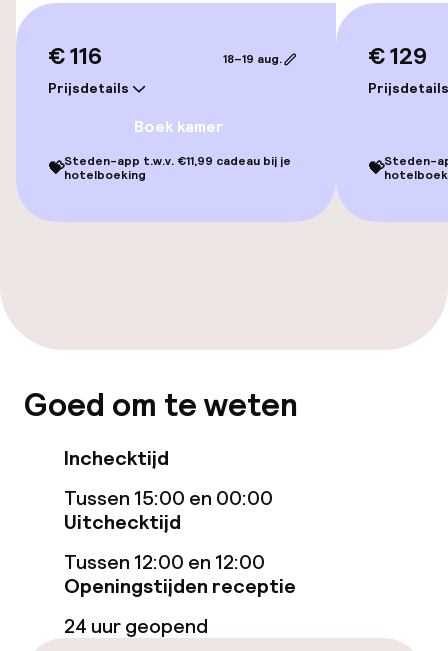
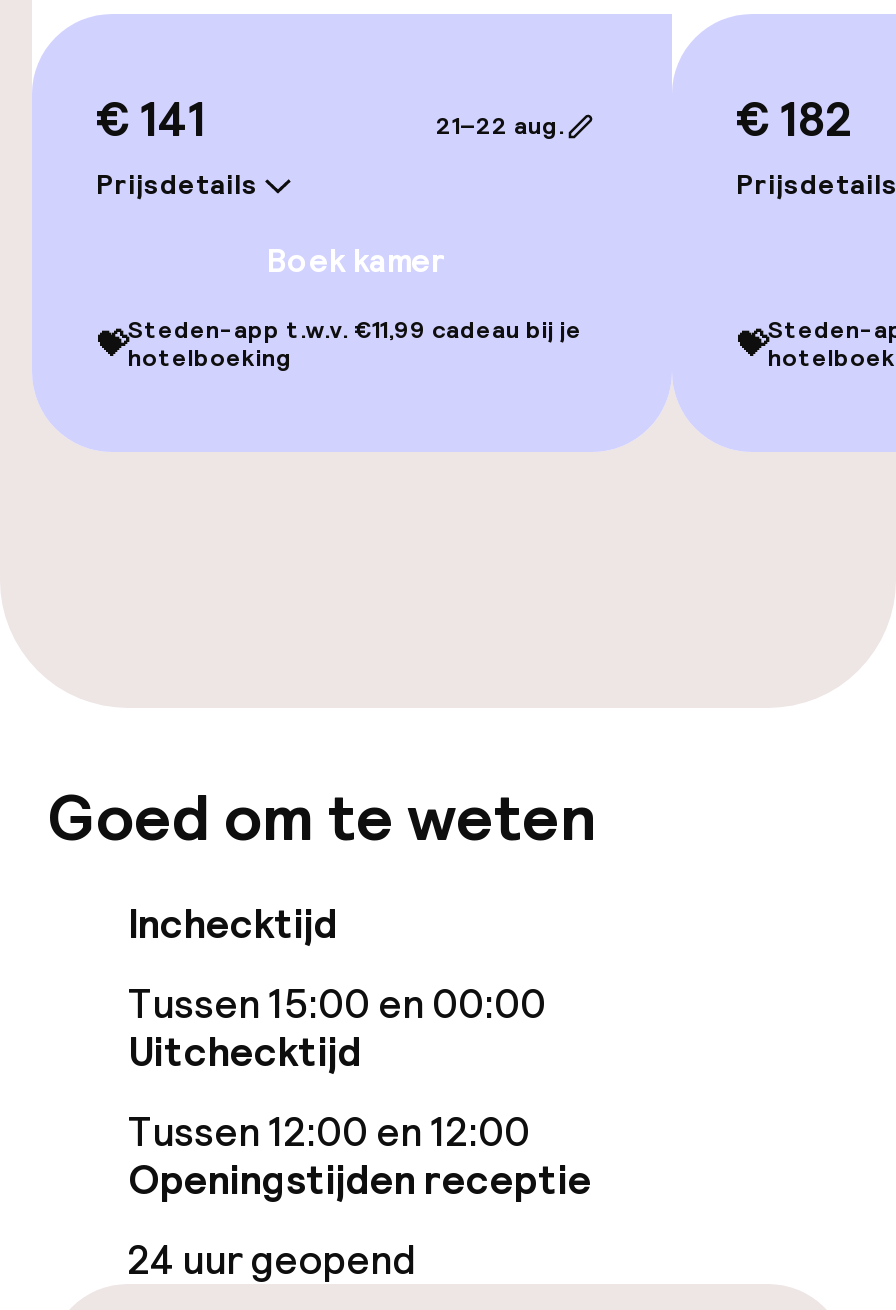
[48,40,102,71] € 116 -> [96,88,206,150] € 141
[368,40,427,71] € 129 -> [736,88,854,150] € 182
[223,51,282,67] 18–19 aug. -> [436,110,564,142] 21–22 aug.

